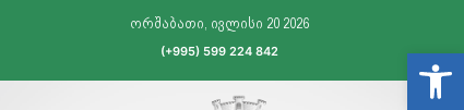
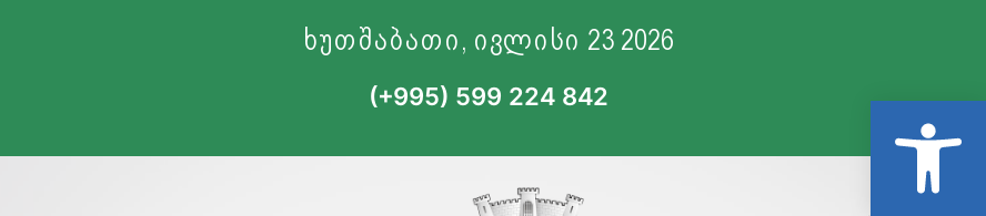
[130,15,309,32] ორშაბათი, ივლისი 20 2026 -> [303,23,674,56] ხუთშაბათი, ივლისი 23 2026

